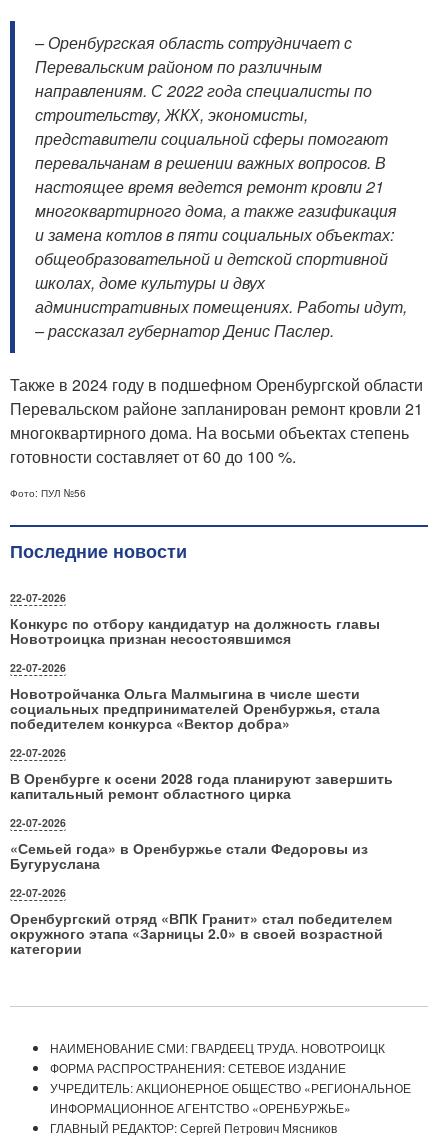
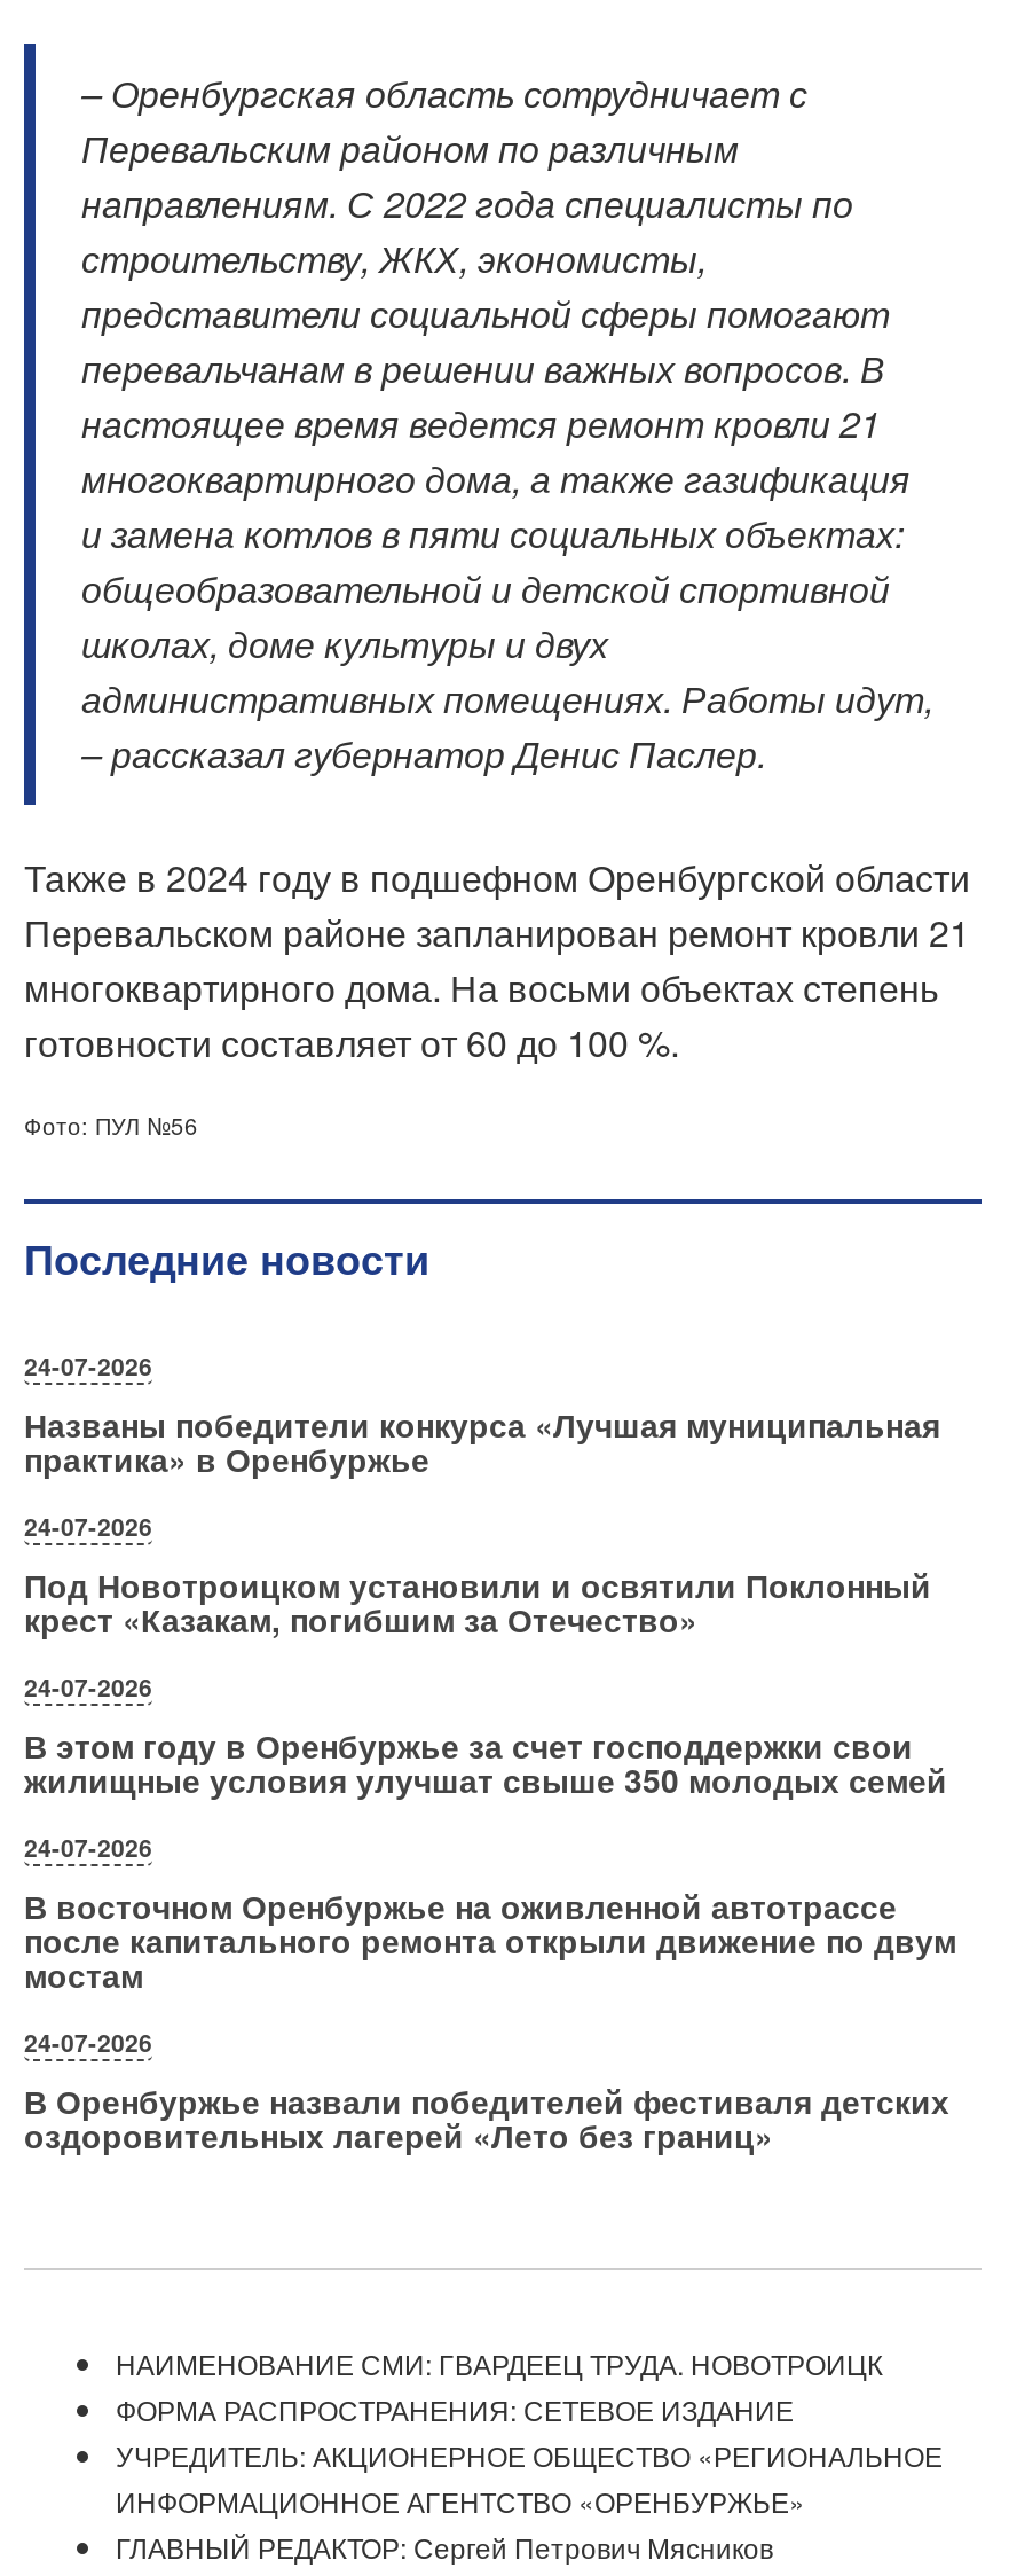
[10,590,380,648] 22-07-2026 | Конкурс по отбору кандидатур на должность главы | Новотроицка признан несостоявшимся -> [24,1348,940,1481] 24-07-2026 | Названы победители конкурса «Лучшая муниципальная | практика» в Оренбуржье
[10,660,380,733] 22-07-2026 | Новотройчанка Ольга Малмыгина в числе шести | социальных предпринимателей Оренбуржья, стала | победителем конкурса «Вектор добра» -> [24,1509,931,1642] 24-07-2026 | Под Новотроицком установили и освятили Поклонный | крест «Казакам, погибшим за Отечество»
[10,745,393,803] 22-07-2026 | В Оренбурге к осени 2028 года планируют завершить | капитальный ремонт областного цирка -> [24,1669,947,1802] 24-07-2026 | В этом году в Оренбуржье за счет господдержки свои | жилищные условия улучшат свыше 350 молодых семей
[10,815,368,873] 22-07-2026 | «Семьей года» в Оренбуржье стали Федоровы из | Бугуруслана -> [24,1830,956,1997] 24-07-2026 | В восточном Оренбуржье на оживленной автотрассе | после капитального ремонта открыли движение по двум | мостам
[10,885,392,958] 22-07-2026 | Оренбургский отряд «ВПК Гранит» стал победителем | окружного этапа «Зарницы 2.0» в своей возрастной | категории -> [24,2025,949,2158] 24-07-2026 | В Оренбуржье назвали победителей фестиваля детских | оздоровительных лагерей «Лето без границ»

